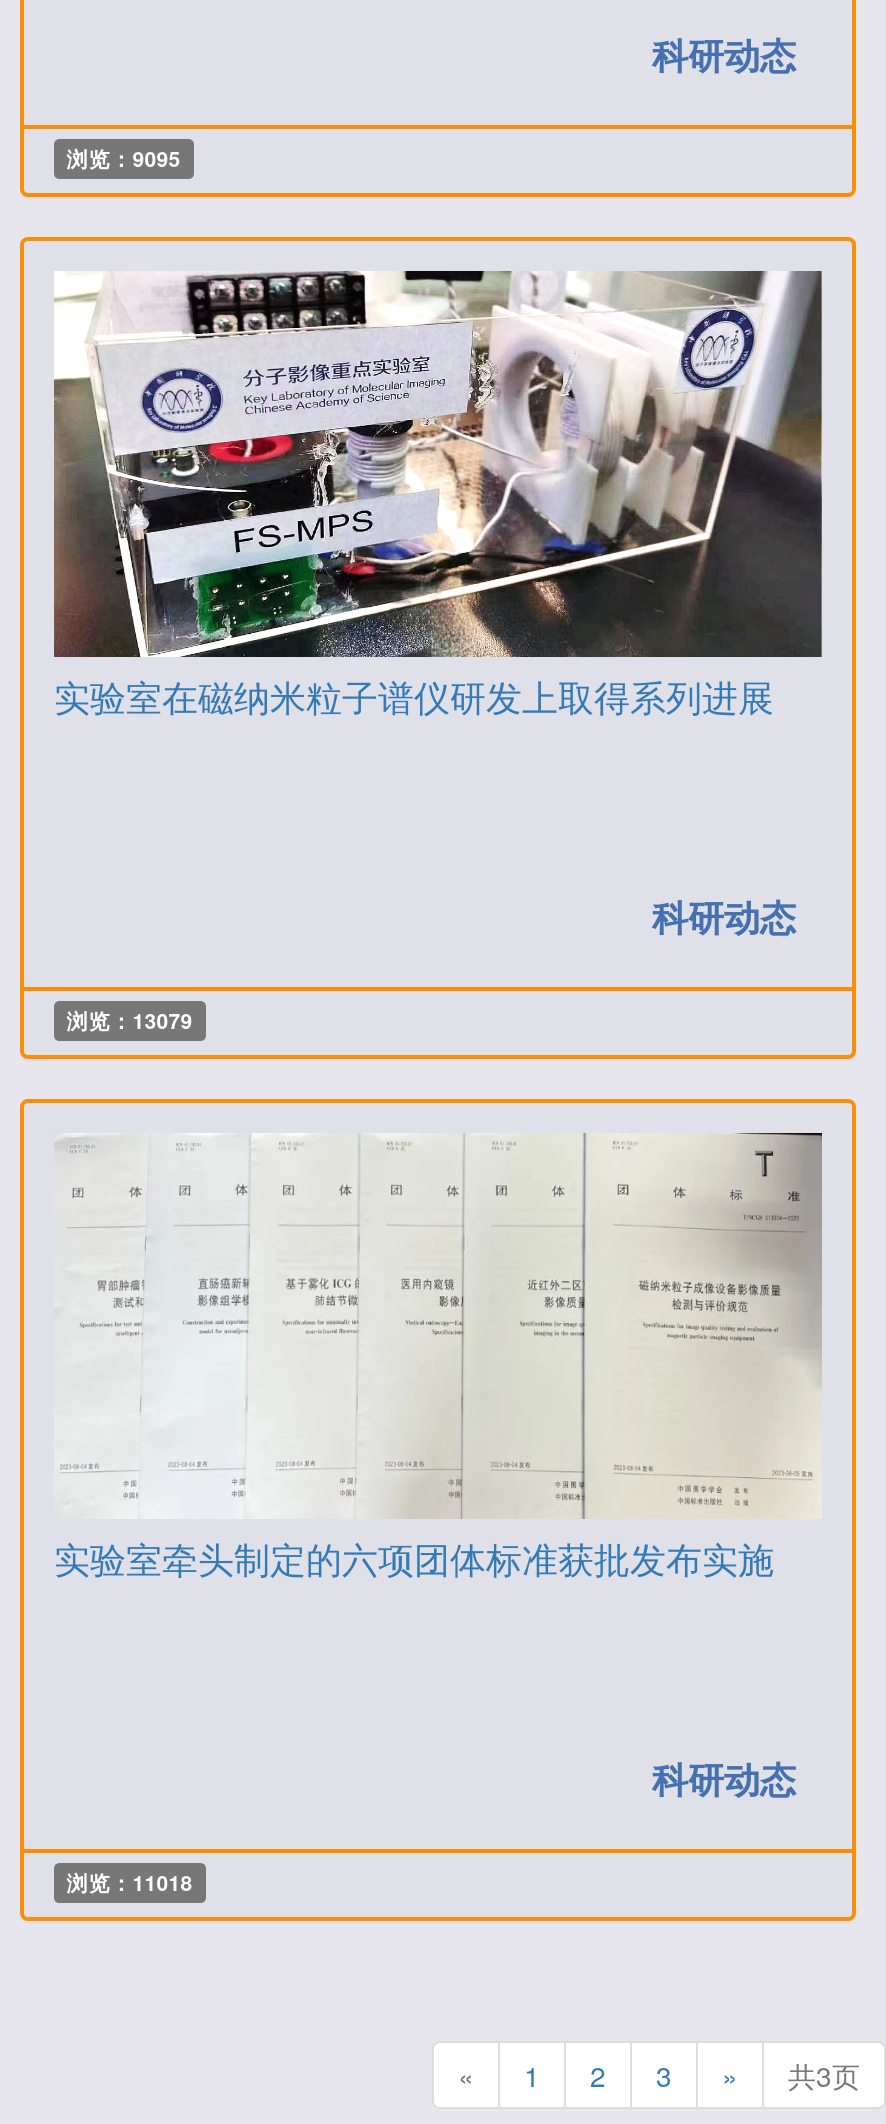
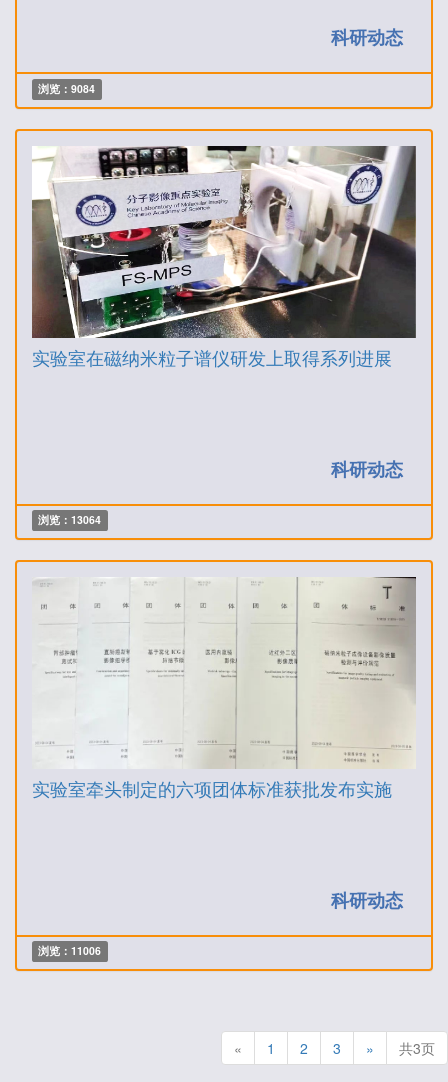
[67,143,181,173] 浏览：9095 -> [38,81,95,96] 浏览：9084
[67,1005,193,1035] 浏览：13079 -> [38,512,101,527] 浏览：13064
[67,1867,193,1897] 浏览：11018 -> [38,944,101,959] 浏览：11006

